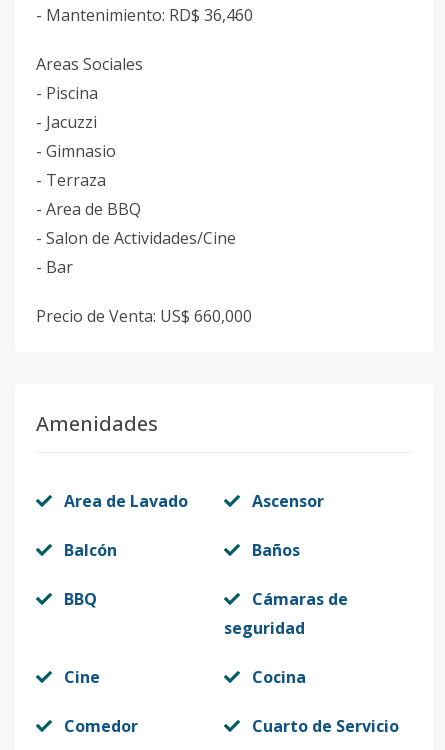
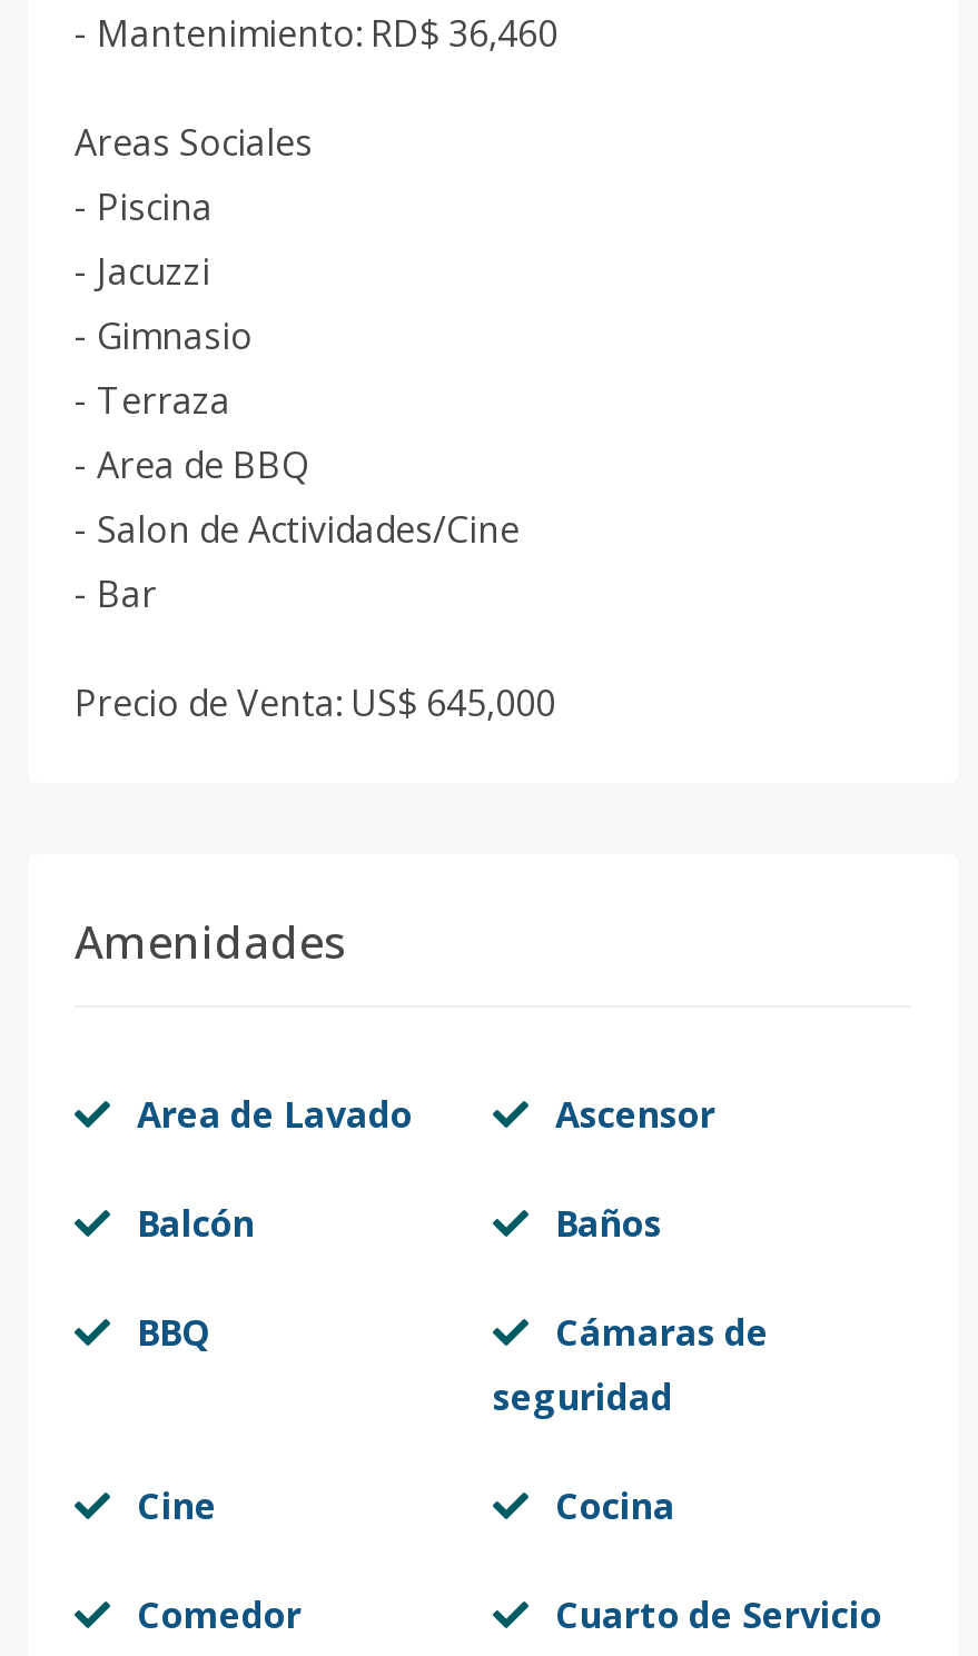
[36,305,252,327] Precio de Venta: US$ 660,000 -> [75,678,555,727] Precio de Venta: US$ 645,000

